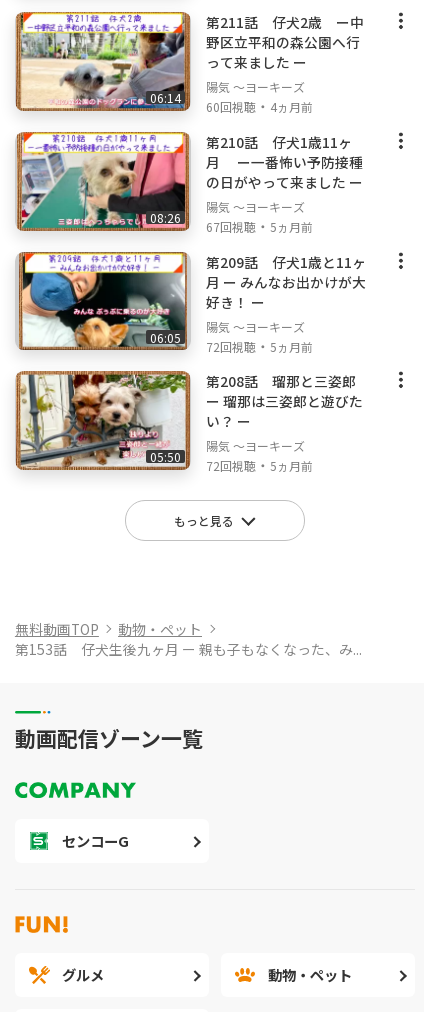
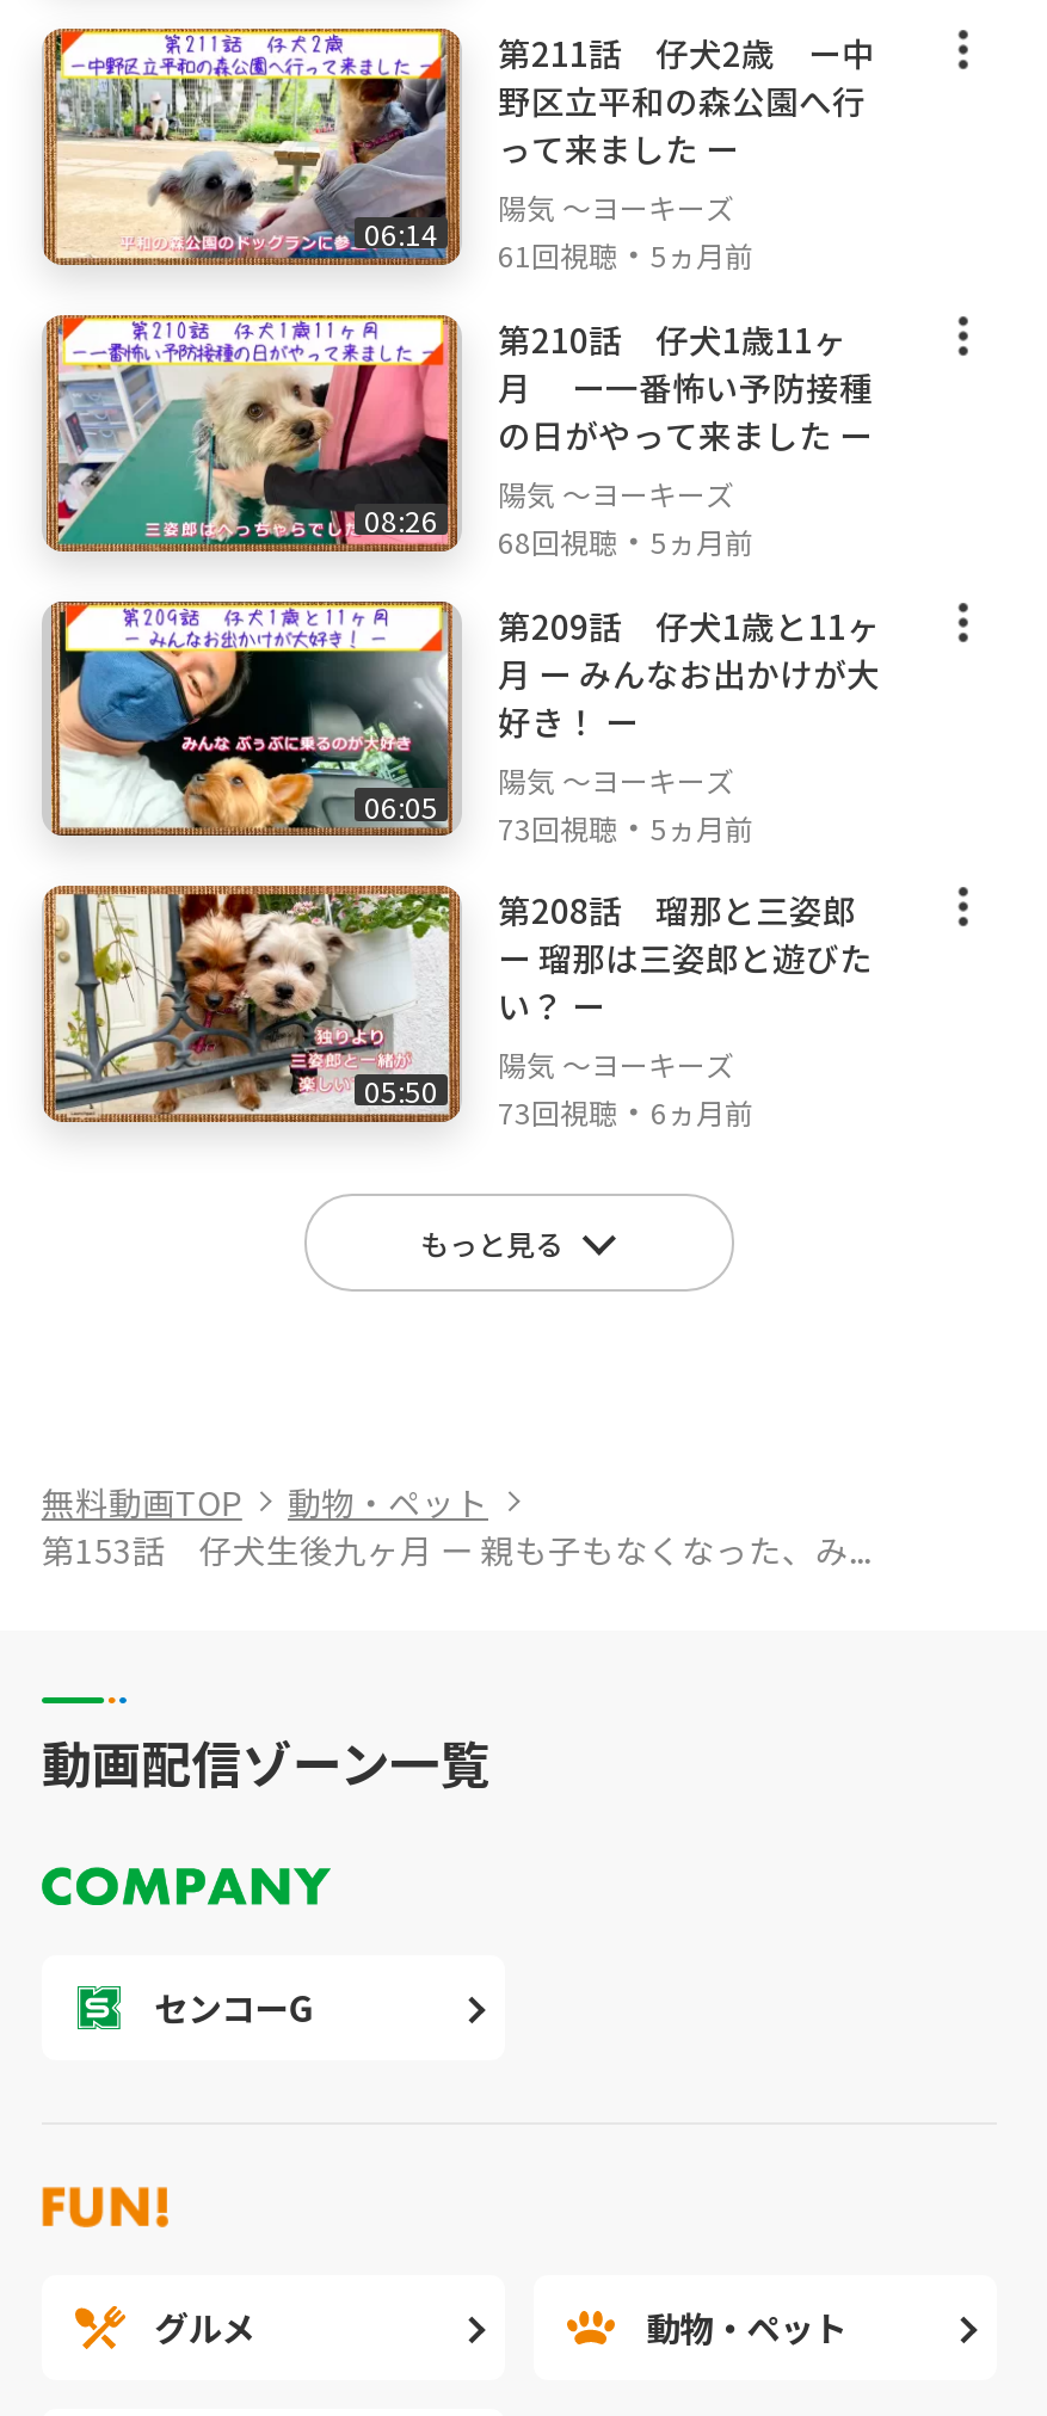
[206,96,313,116] 60回視聴・4ヵ月前 -> [498,230,753,277] 61回視聴・5ヵ月前
[206,216,313,236] 67回視聴・5ヵ月前 -> [498,515,753,563] 68回視聴・5ヵ月前
[206,335,313,355] 72回視聴・5ヵ月前 -> [498,801,753,849] 73回視聴・5ヵ月前
[206,455,313,475] 72回視聴・5ヵ月前 -> [498,1087,753,1134] 73回視聴・6ヵ月前

